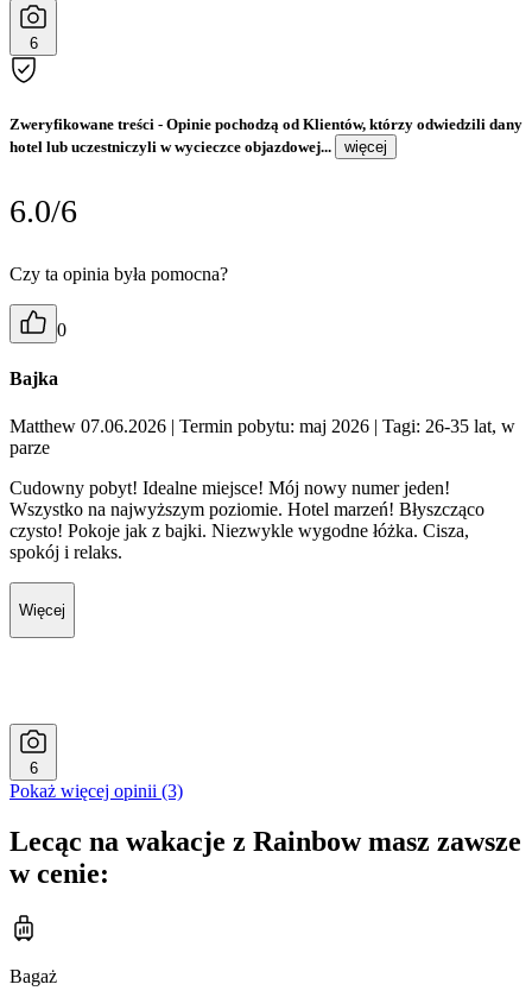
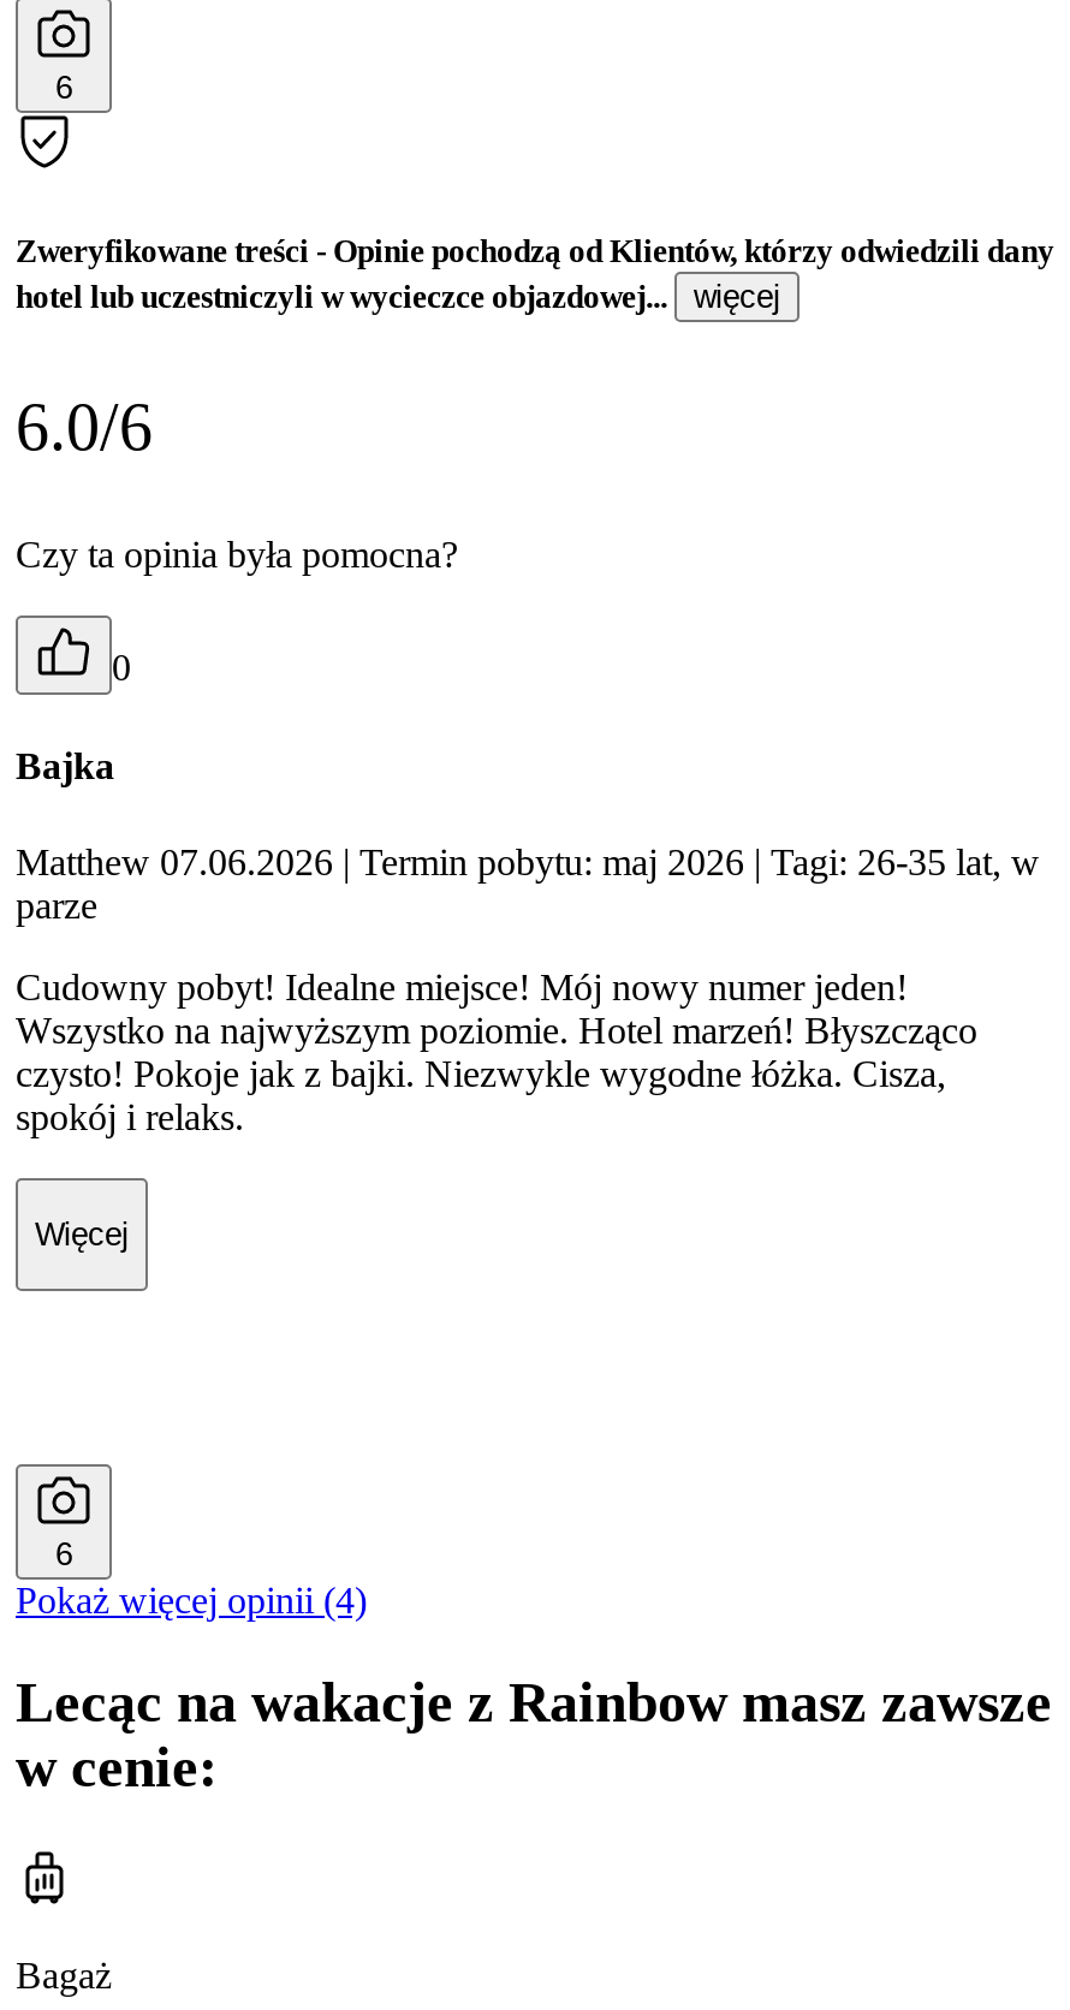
[9,781,183,801] Pokaż więcej opinii (3) -> [16,1580,367,1621] Pokaż więcej opinii (4)

